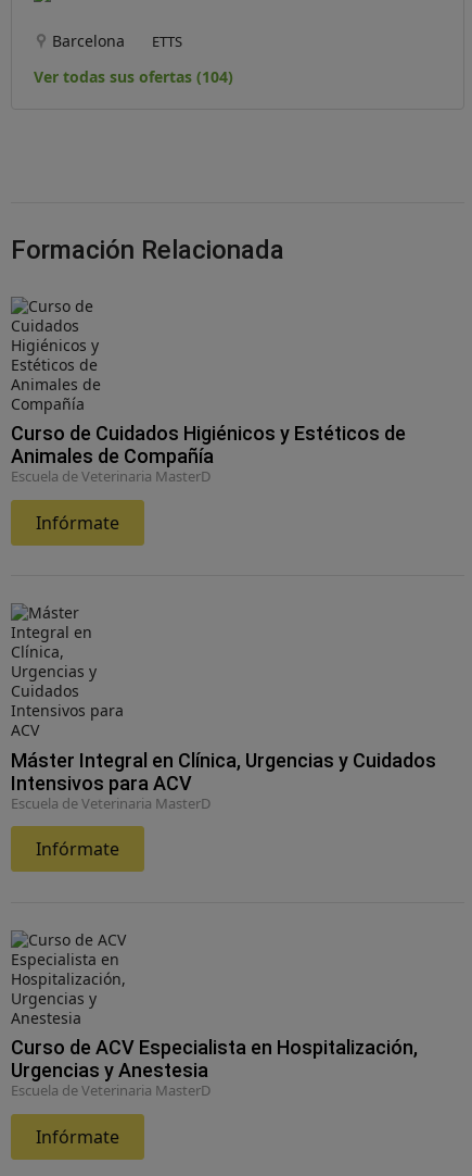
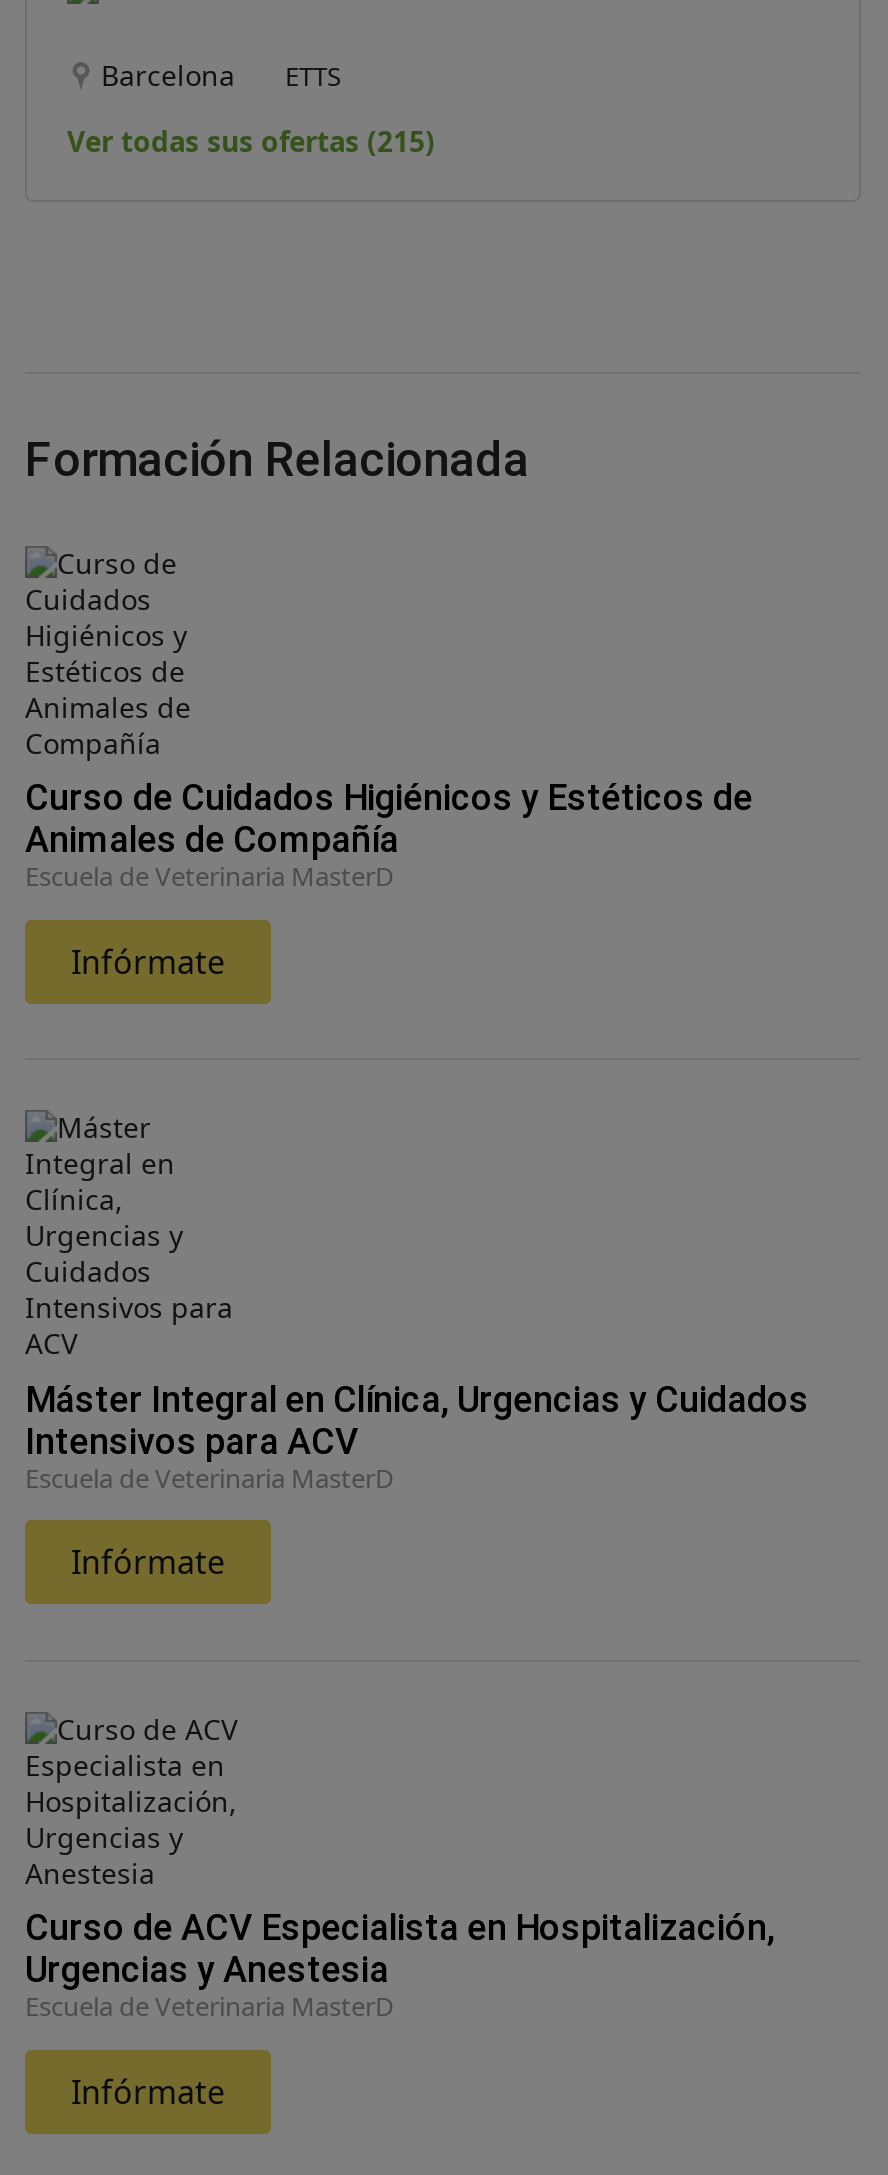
[34,66,233,87] Ver todas sus ofertas (104) -> [67,122,435,160] Ver todas sus ofertas (215)

